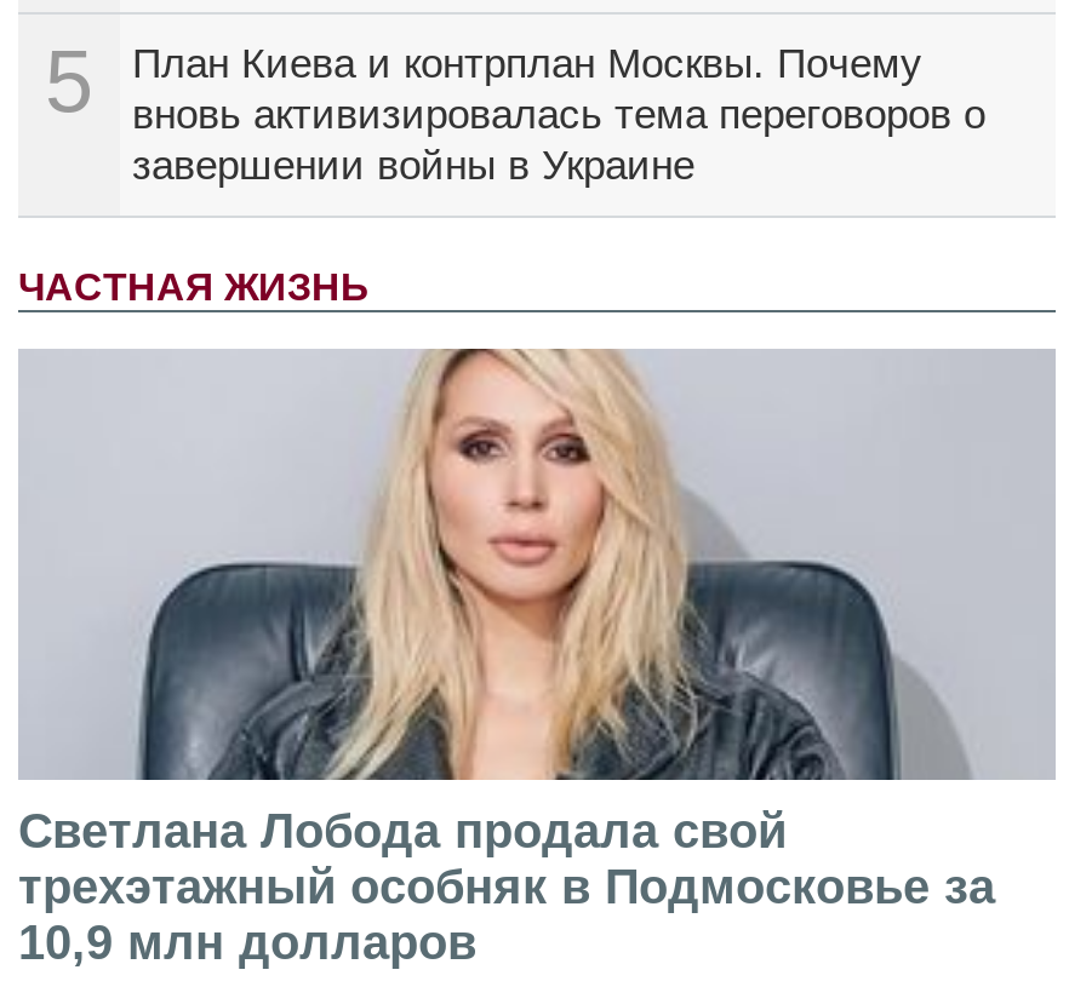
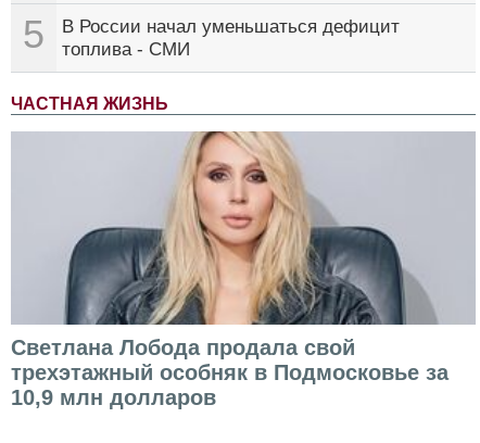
[132,41,985,189] План Киева и контрплан Москвы. Почему | вновь активизировалась тема переговоров о | завершении войны в Украине -> [62,16,400,60] В России начал уменьшаться дефицит | топлива - СМИ

